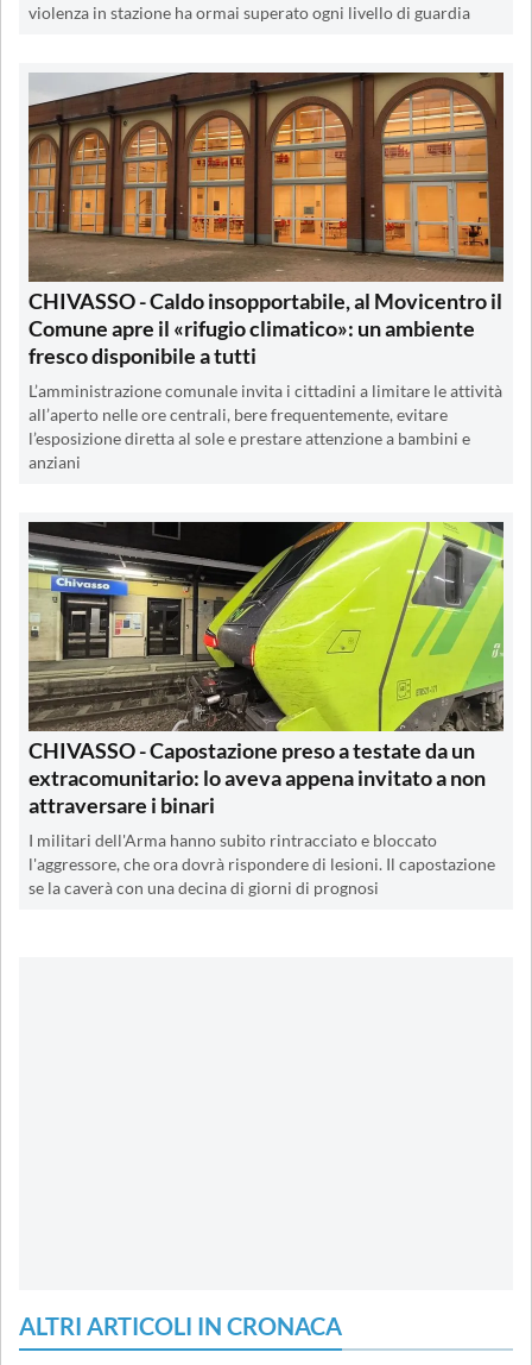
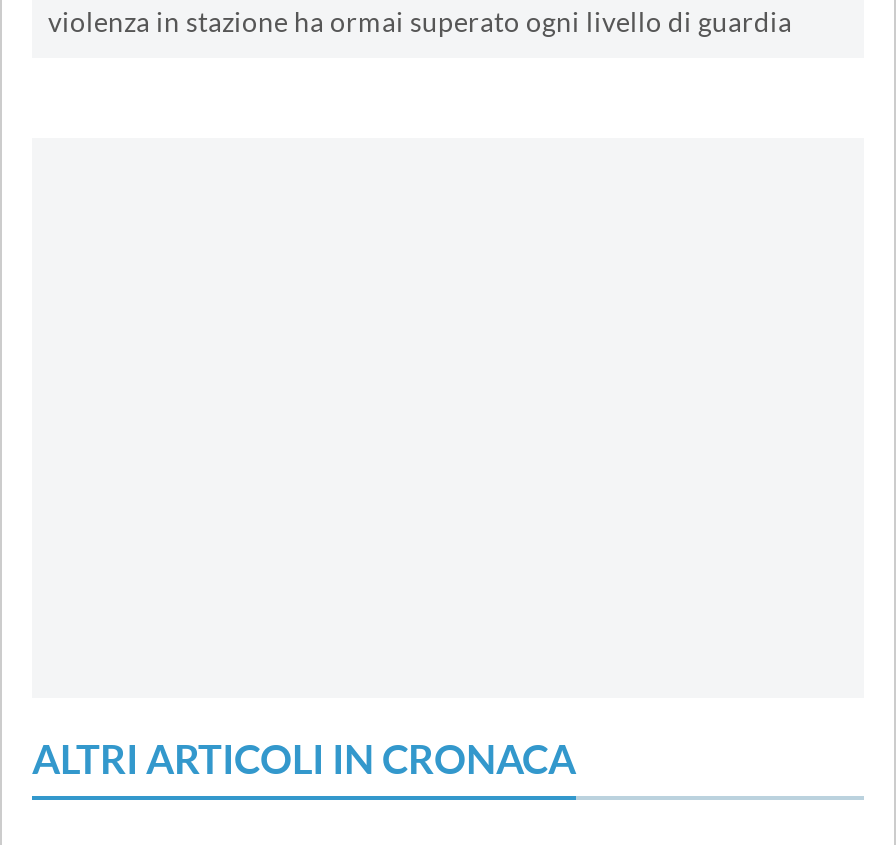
[27,71,505,472] [image] | CHIVASSO - Caldo insopportabile, al Movicentro il | Comune apre il «rifugio climatico»: un ambiente | fresco disponibile a tutti | L’amministrazione comunale invita i cittadini a limitare le attività | all’aperto nelle ore centrali, bere frequentemente, evitare | l’esposizione diretta al sole e prestare attenzione a bambini e | anziani -> none
[27,521,505,897] [image] | CHIVASSO - Capostazione preso a testate da un | extracomunitario: lo aveva appena invitato a non | attraversare i binari | I militari dell'Arma hanno subito rintracciato e bloccato | l'aggressore, che ora dovrà rispondere di lesioni. Il capostazione | se la caverà con una decina di giorni di prognosi -> none

